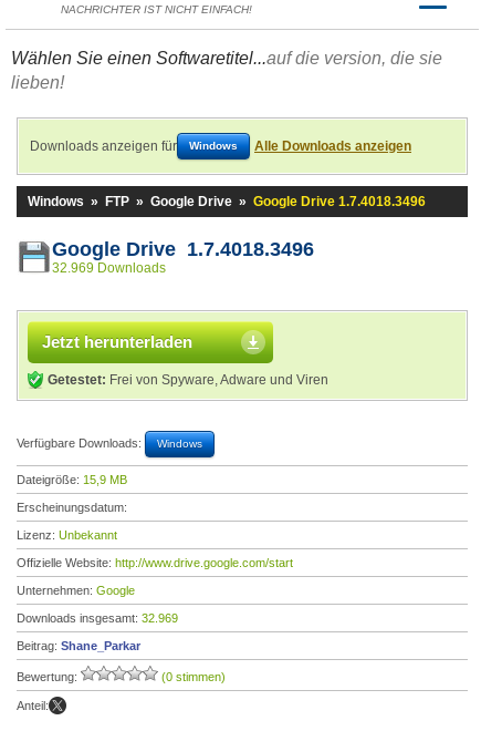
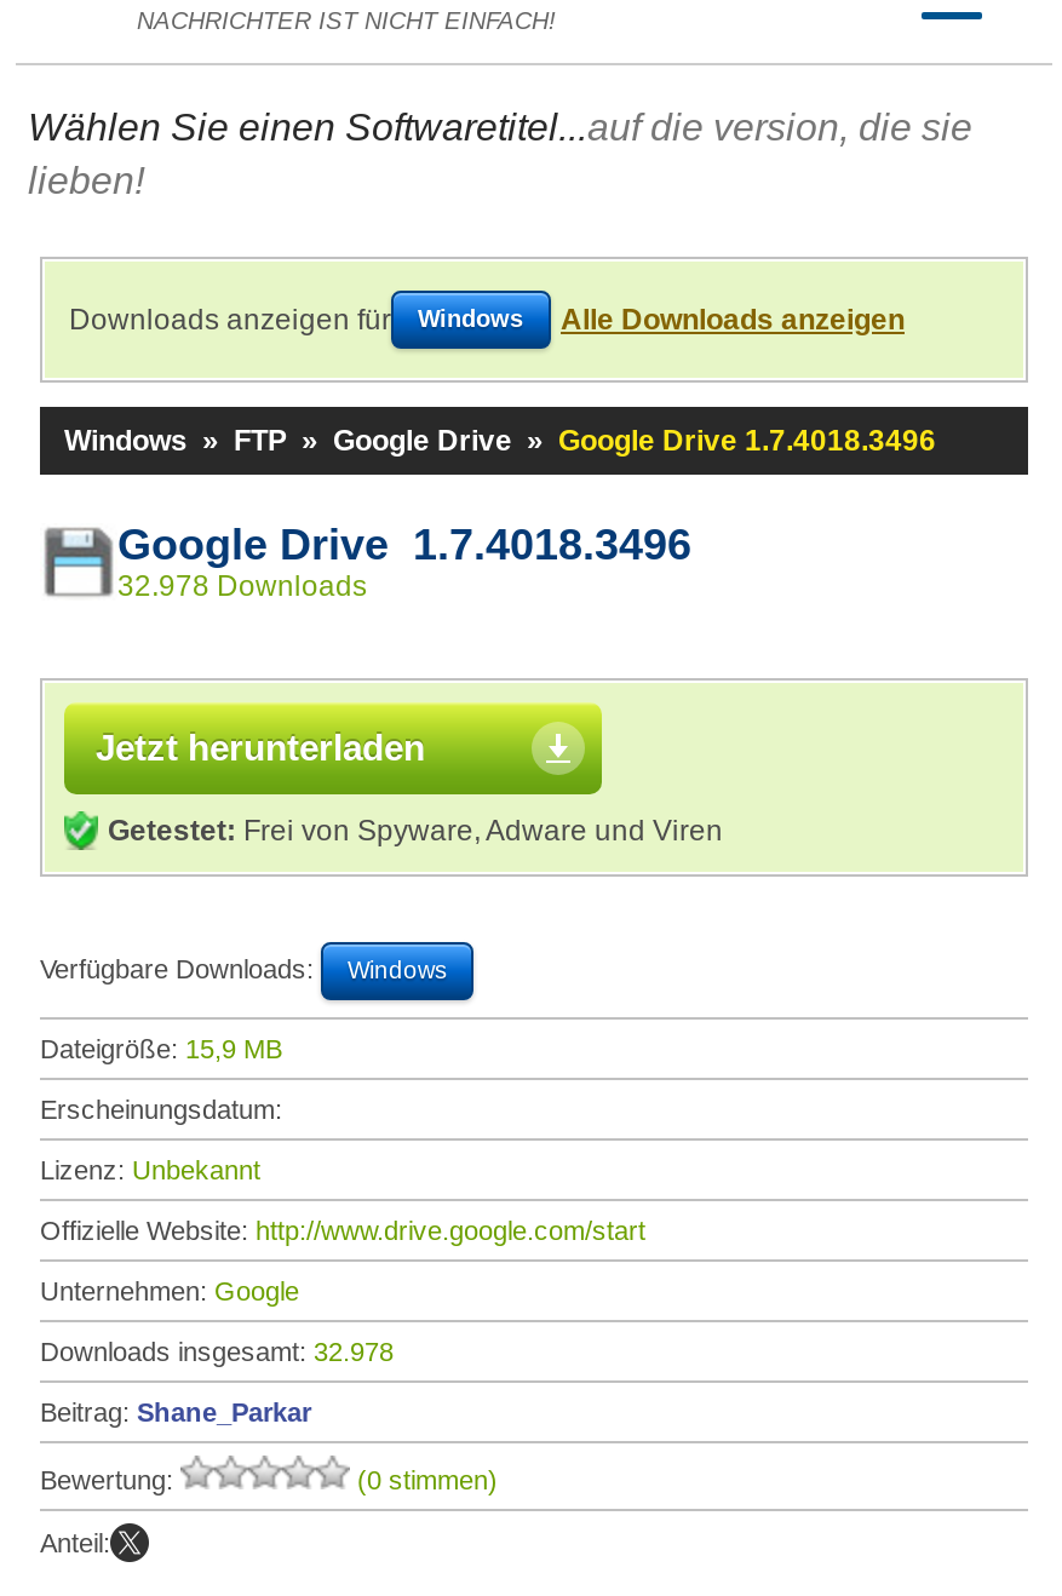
[52,260,166,276] 32.969 Downloads -> [117,569,367,603] 32.978 Downloads
[17,611,178,625] Downloads insgesamt: 32.969 -> [40,1337,394,1366] Downloads insgesamt: 32.978

